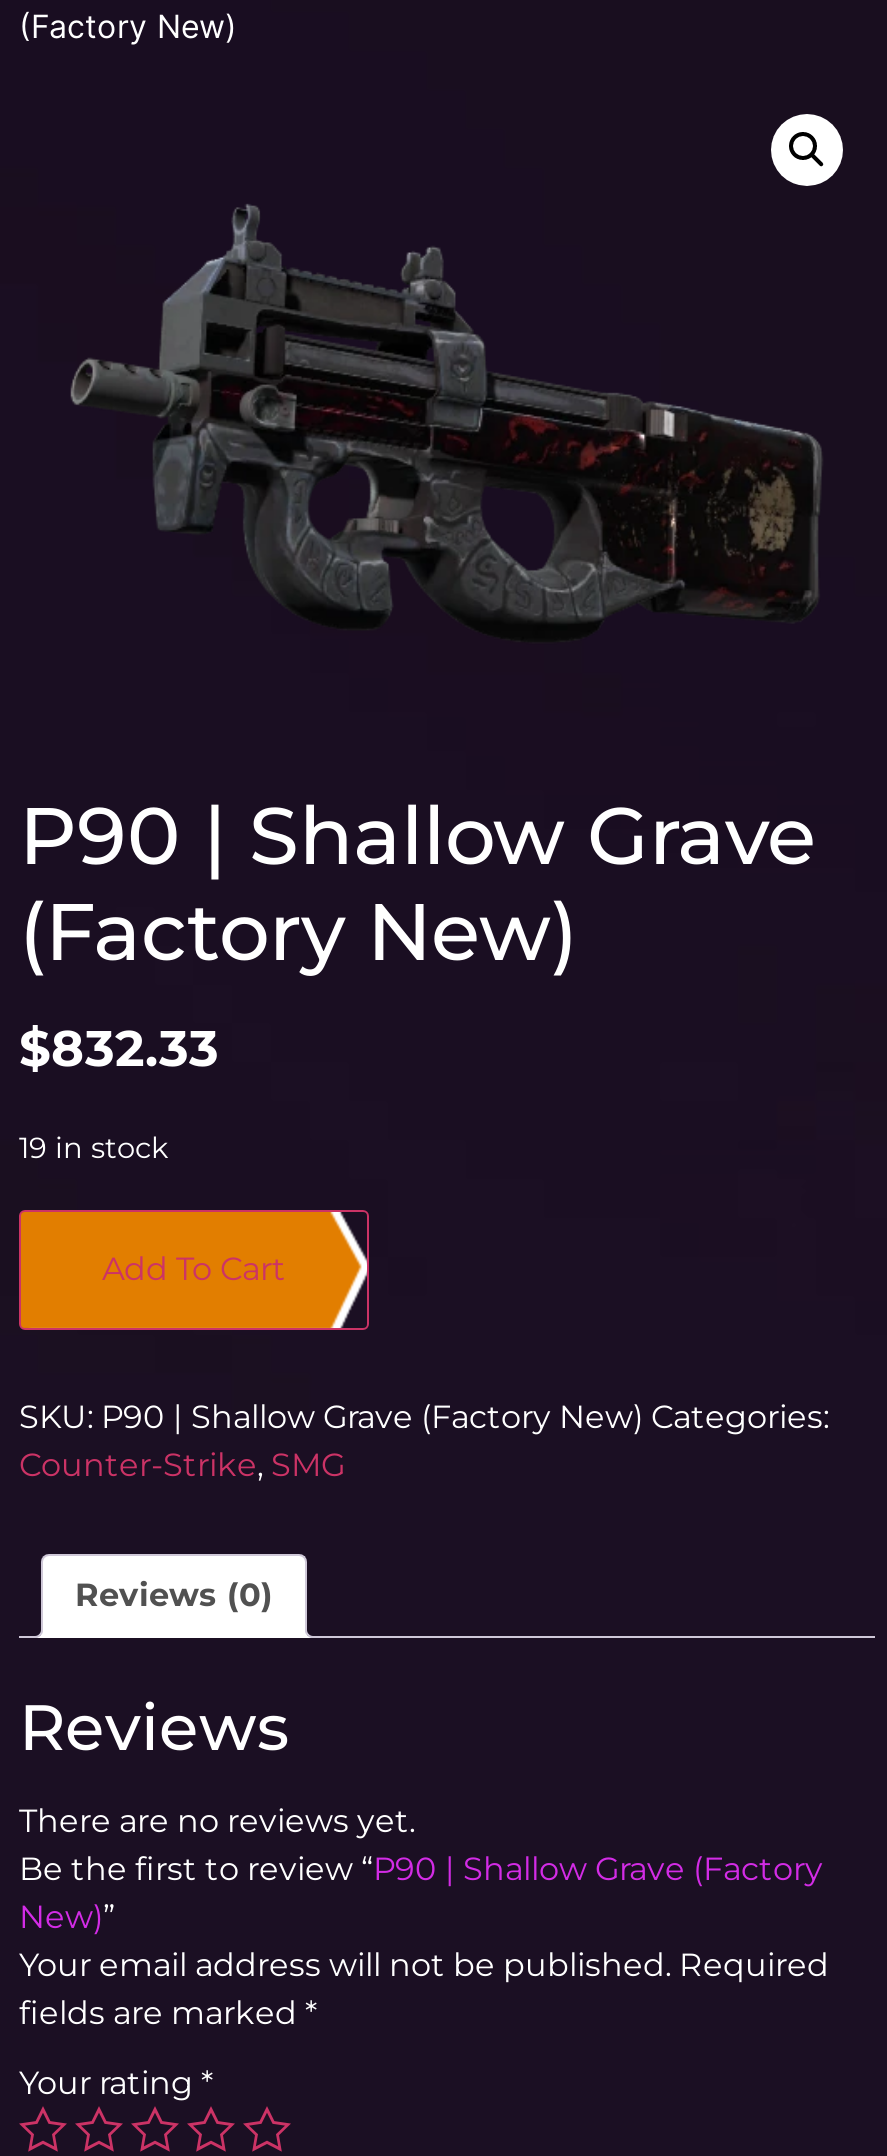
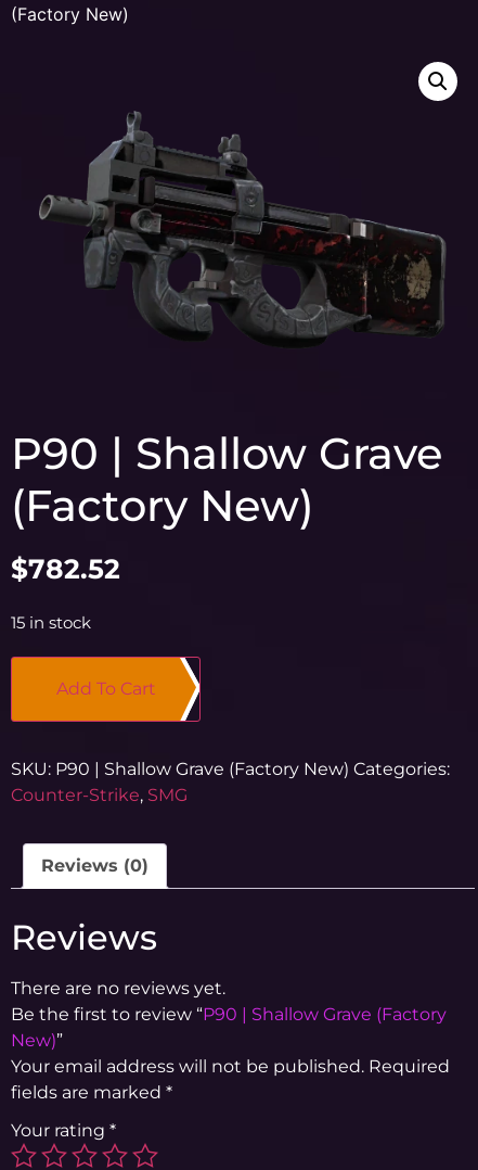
[19,1018,219,1078] $832.33 -> [11,552,120,585] $782.52
[19,1130,169,1166] 19 in stock -> [11,613,91,633] 15 in stock

